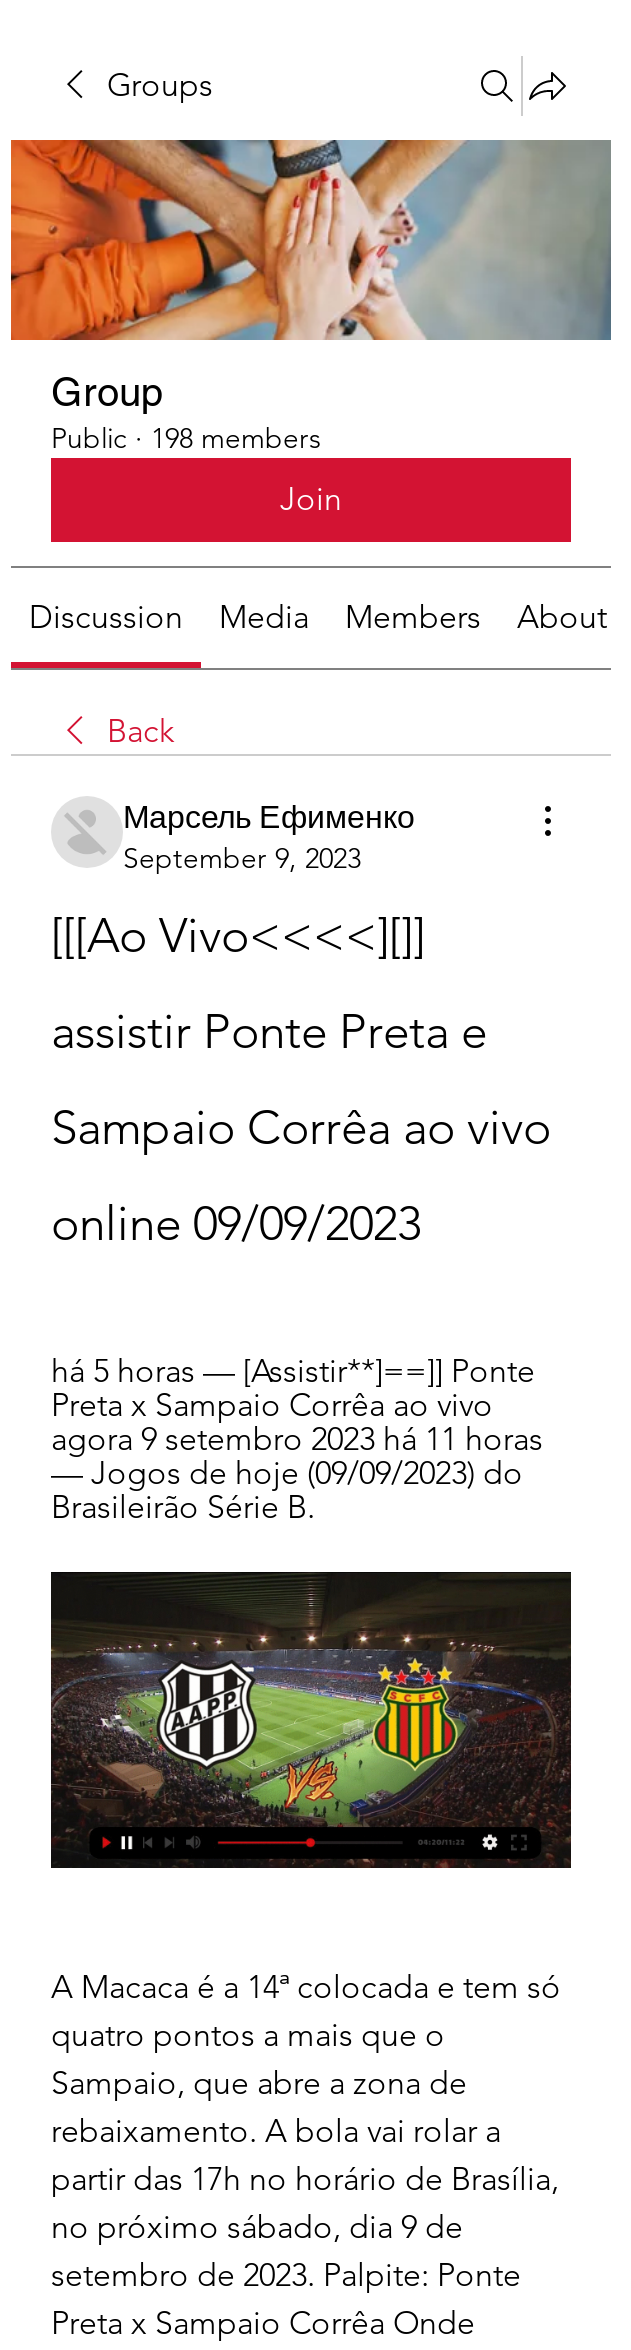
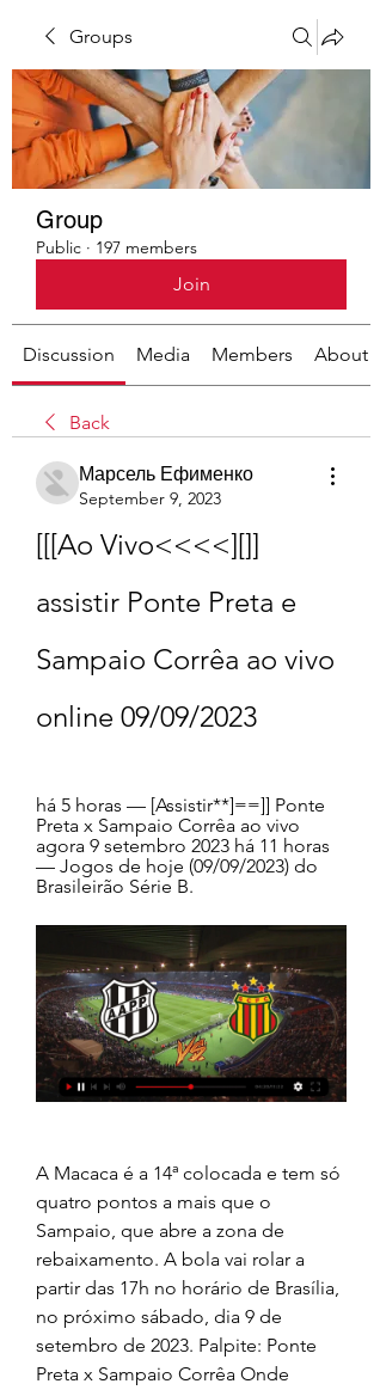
[51,420,321,456] Public · 198 members -> [36,236,197,258] Public · 197 members

